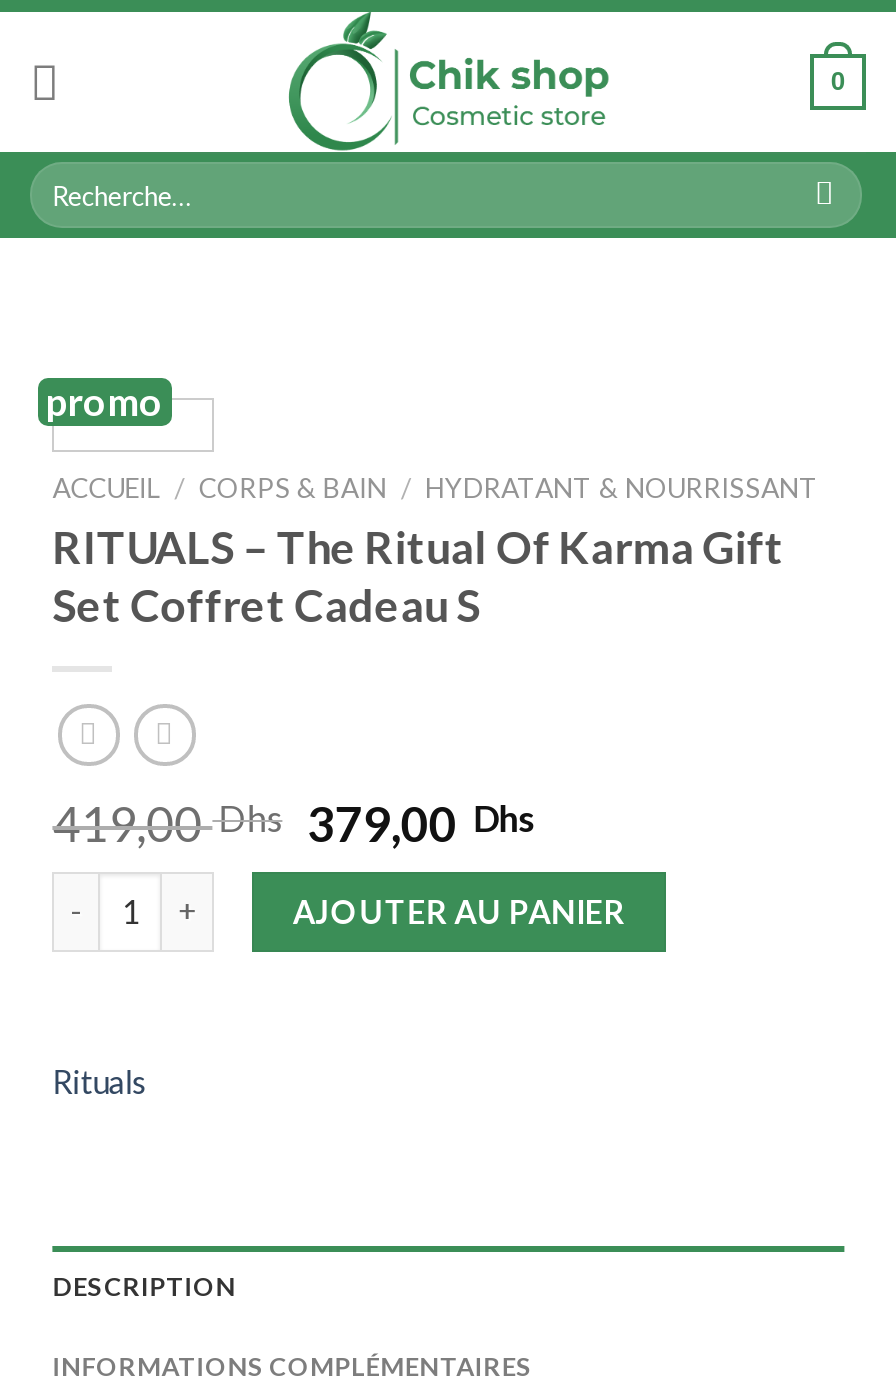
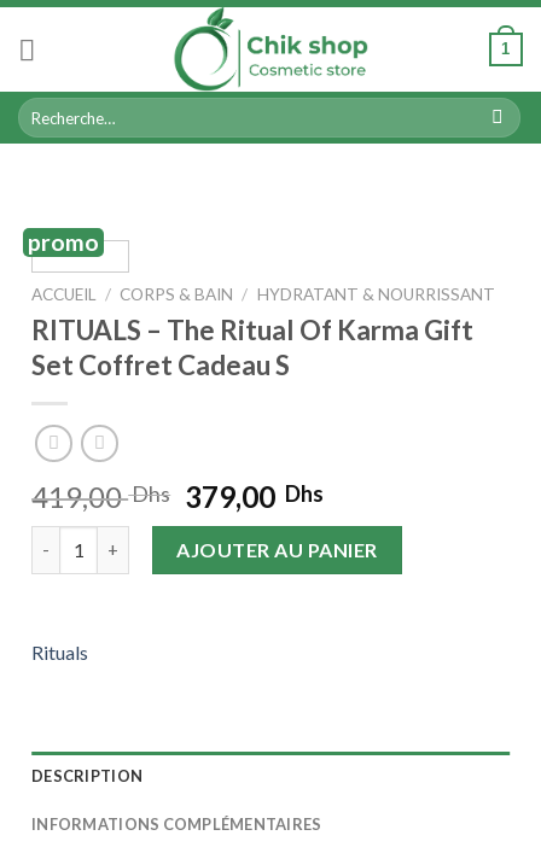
[831,66,845,96] 0 -> [502,40,510,58] 1

